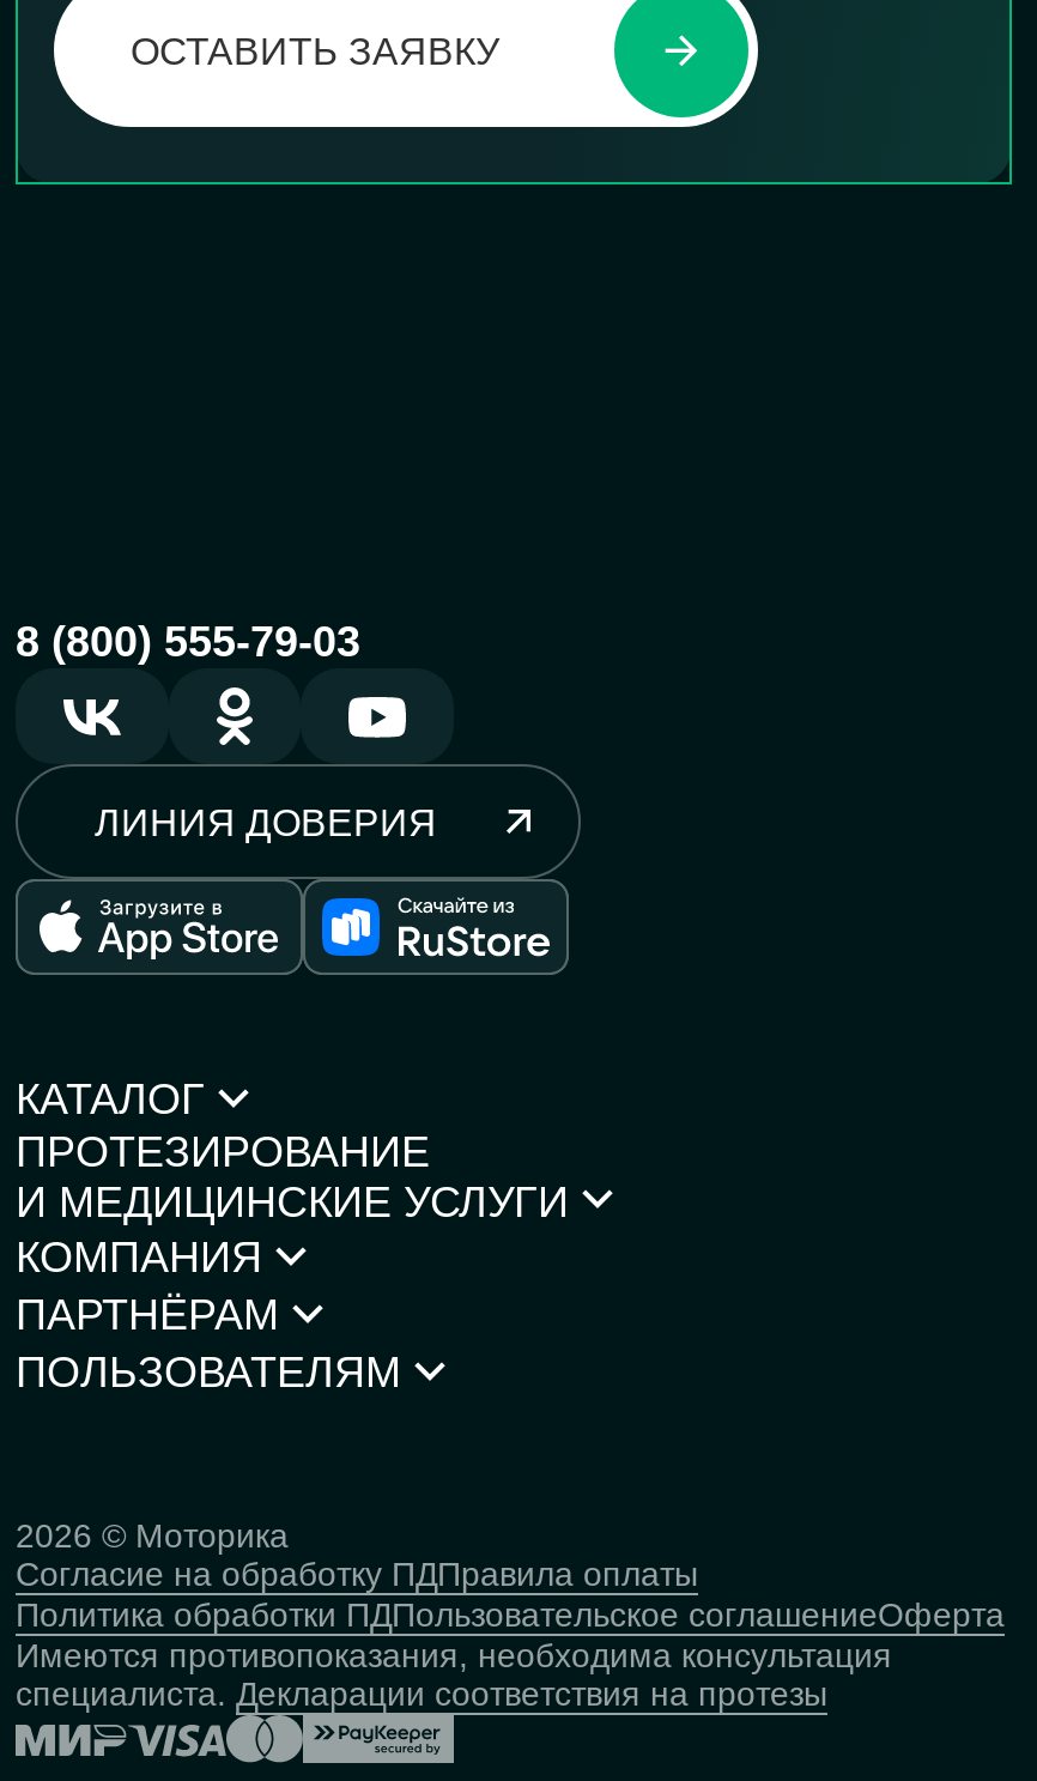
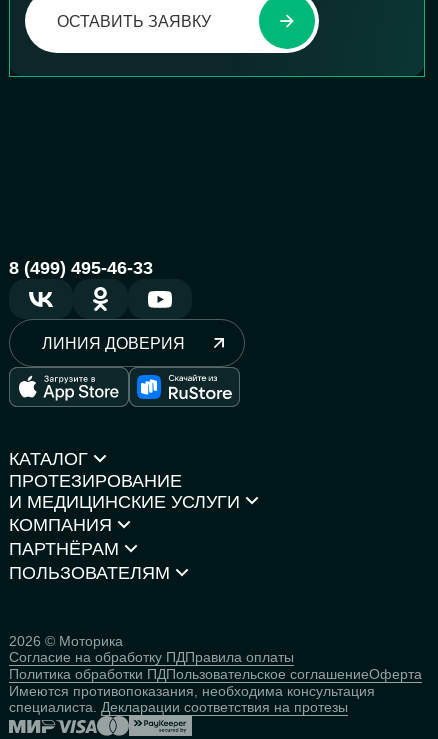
[16,618,360,666] 8 (800) 555-79-03 -> [9,258,153,278] 8 (499) 495-46-33

